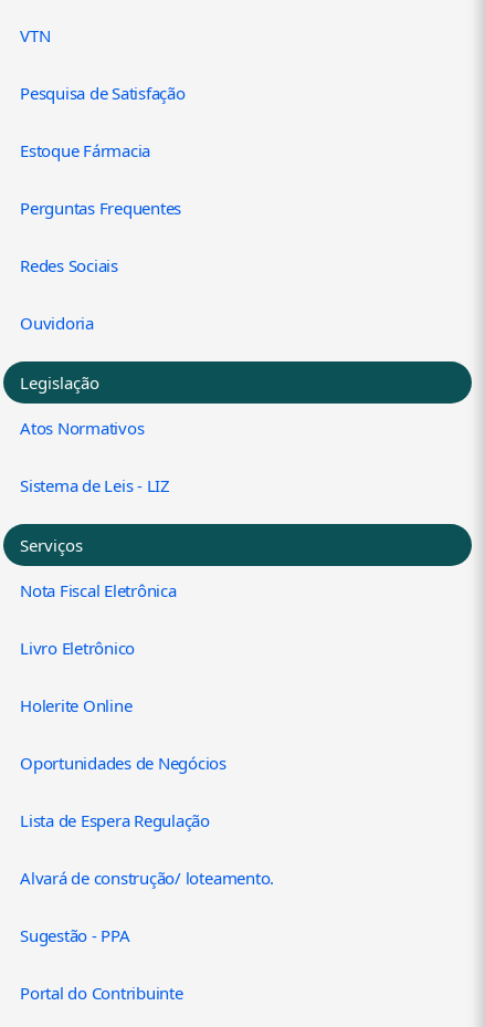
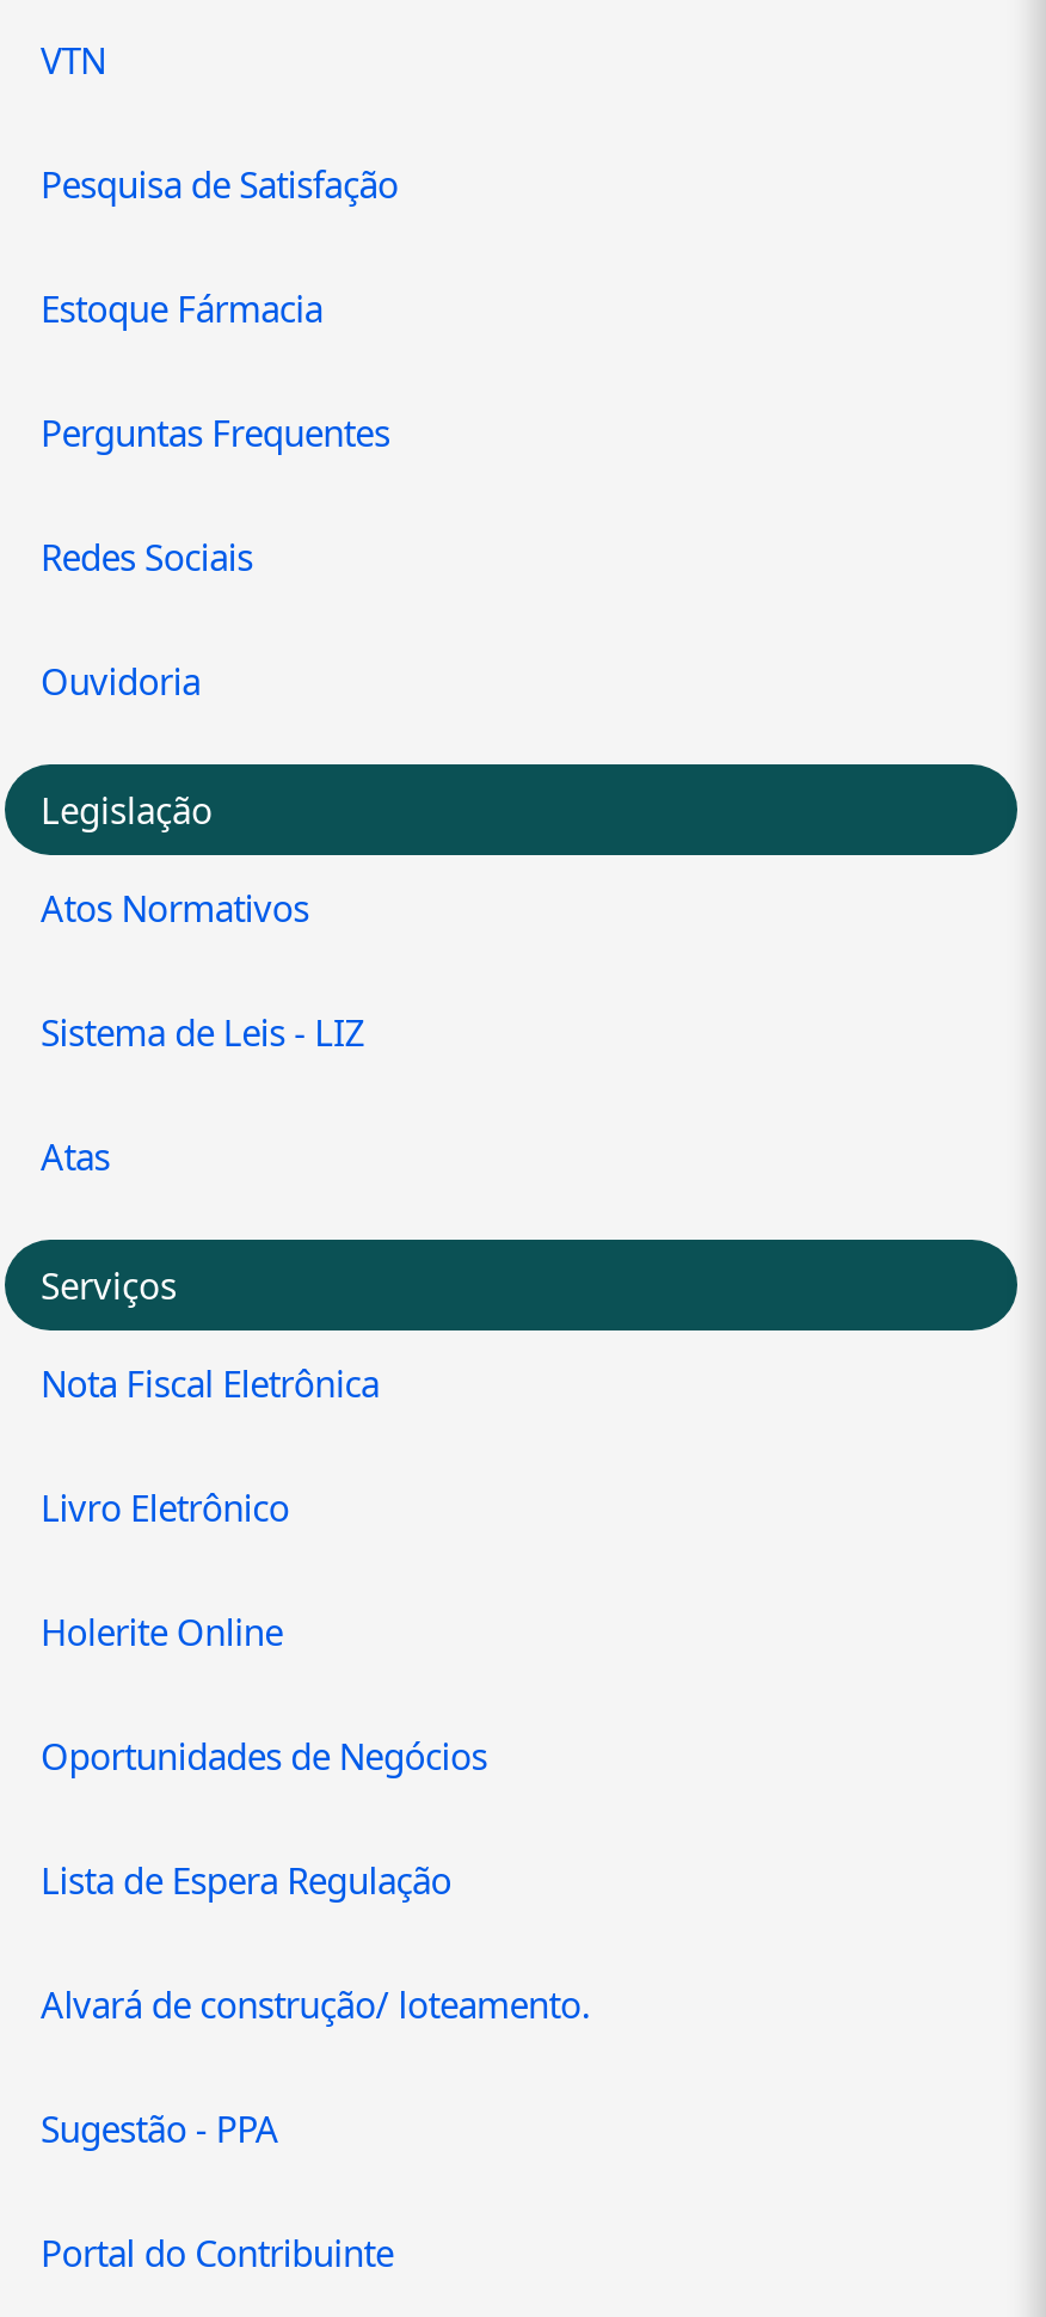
none -> [41,1132,110,1180] Atas

